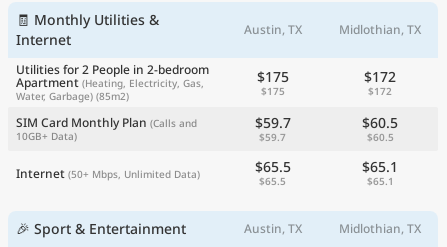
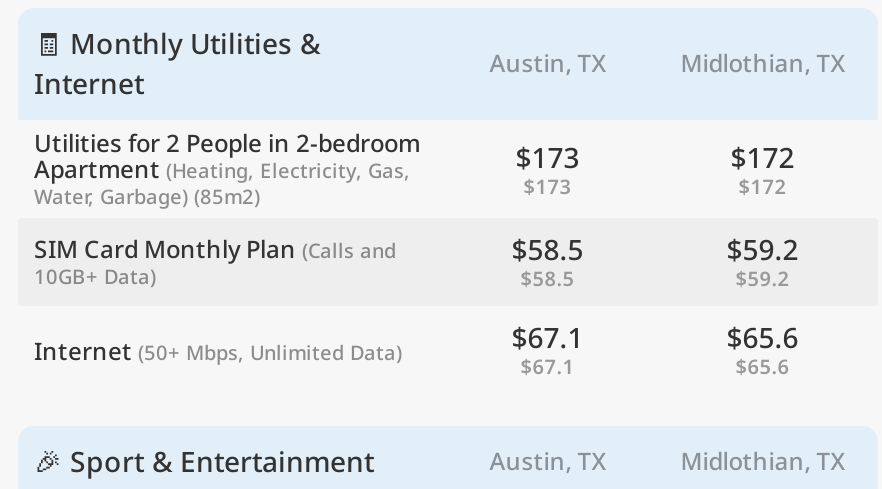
[257,67,289,86] $175 -> [516,137,580,175] $173
[261,84,285,98] $175 -> [524,171,572,199] $173
[255,113,291,132] $59.7 -> [512,230,584,268] $58.5
[362,113,398,132] $60.5 -> [726,230,798,268] $59.2
[259,130,286,144] $59.7 -> [520,264,574,292] $58.5
[367,130,394,144] $60.5 -> [736,264,790,292] $59.2
[255,157,291,176] $65.5 -> [512,318,584,356] $67.1
[362,157,398,176] $65.1 -> [726,318,798,356] $65.6
[259,174,286,188] $65.5 -> [520,352,574,380] $67.1
[367,174,394,188] $65.1 -> [736,352,790,380] $65.6

